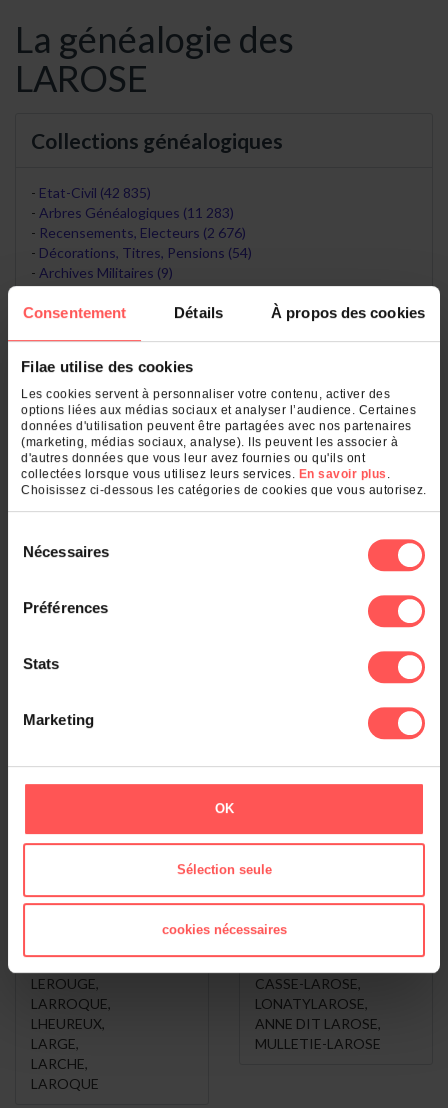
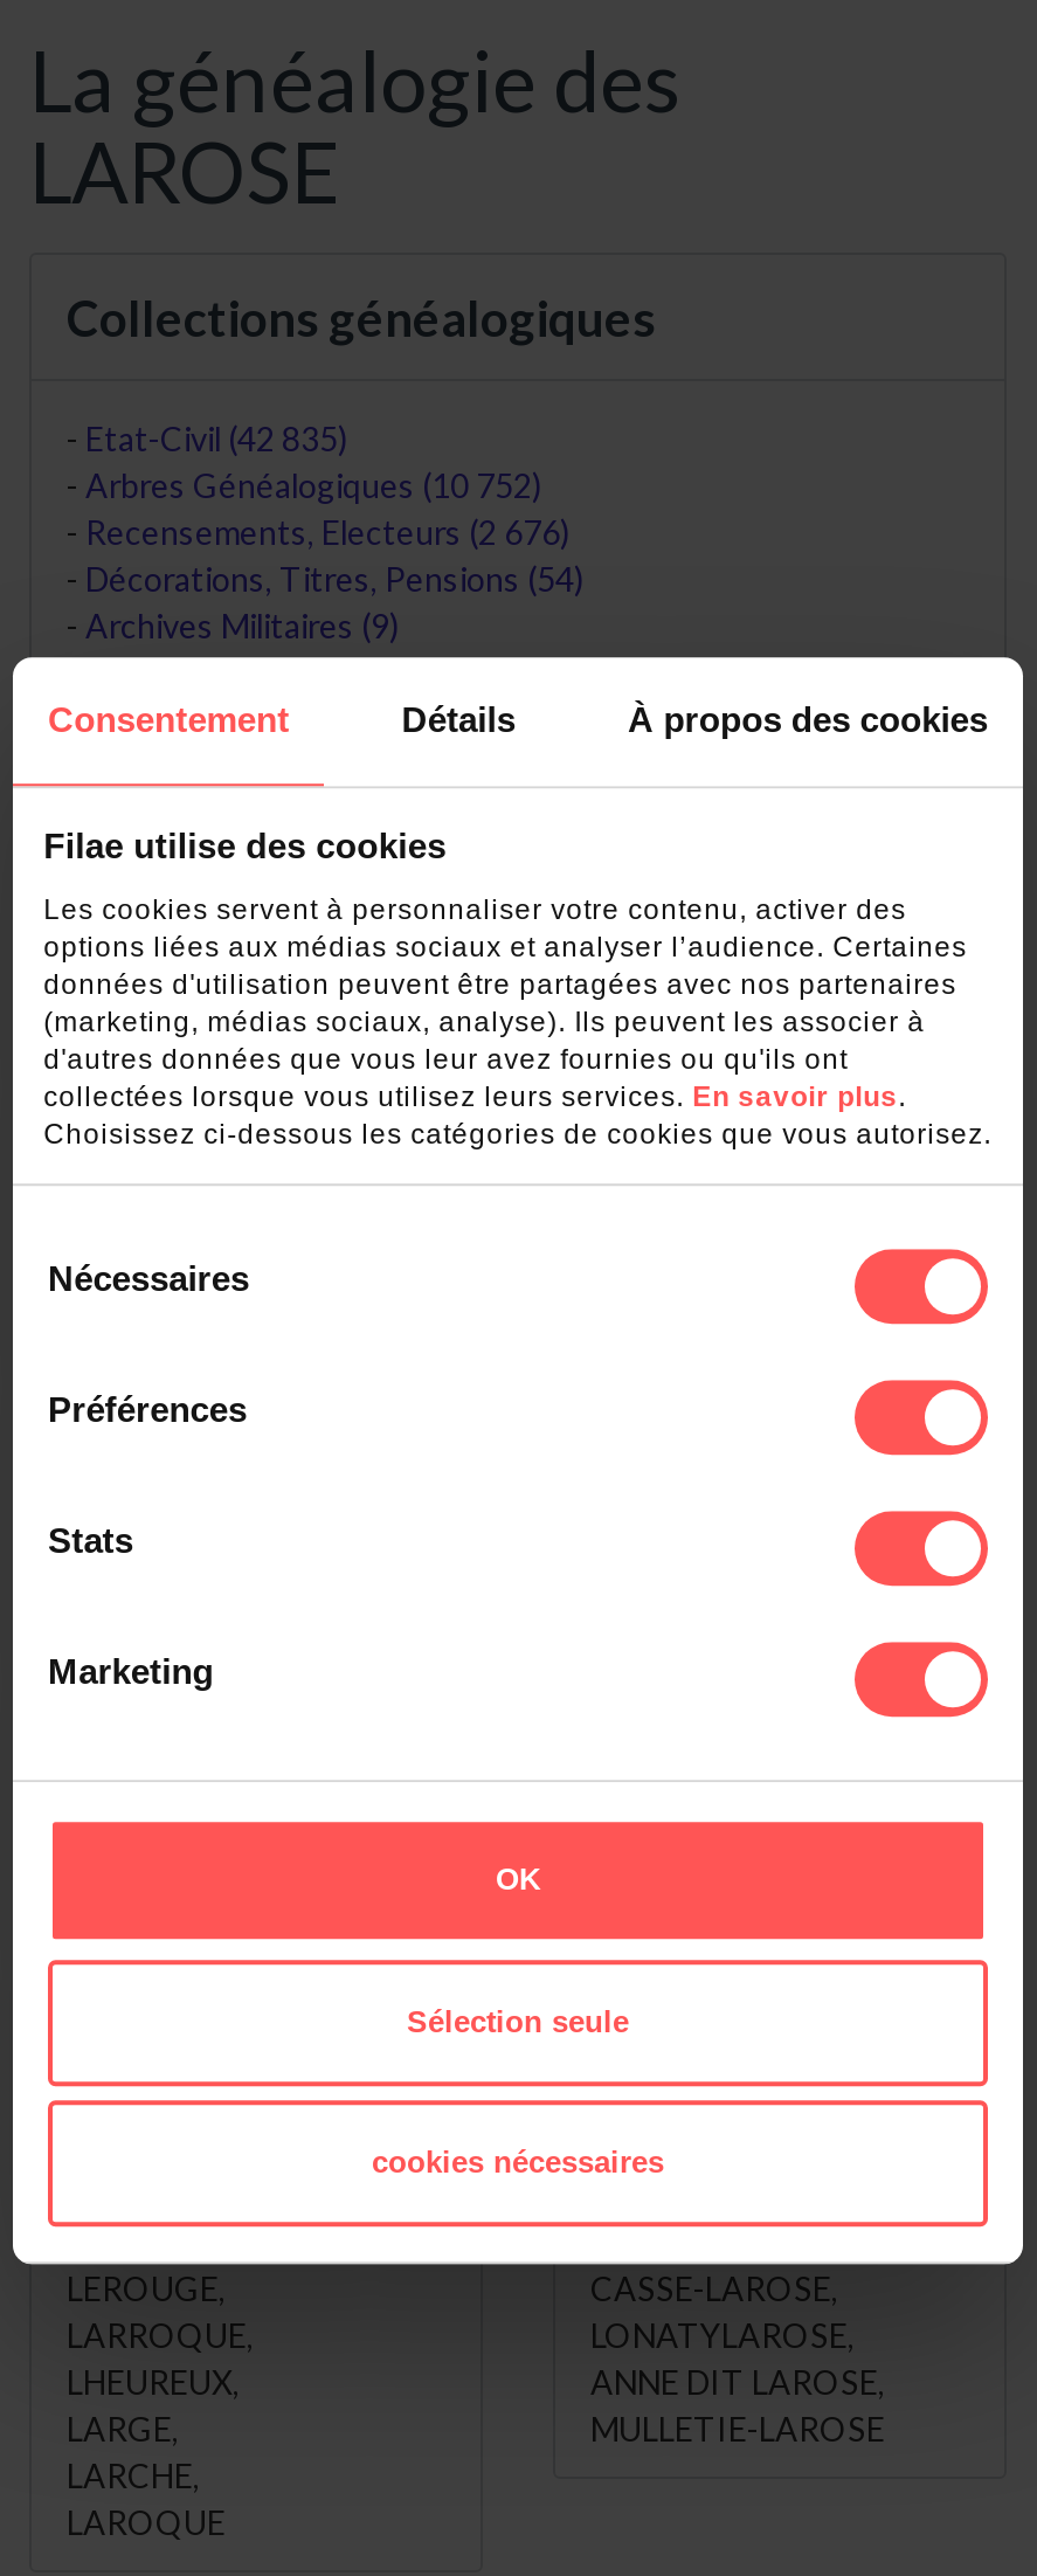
[39,204,234,221] Arbres Généalogiques (11 283) -> [85,465,541,505] Arbres Généalogiques (10 752)

